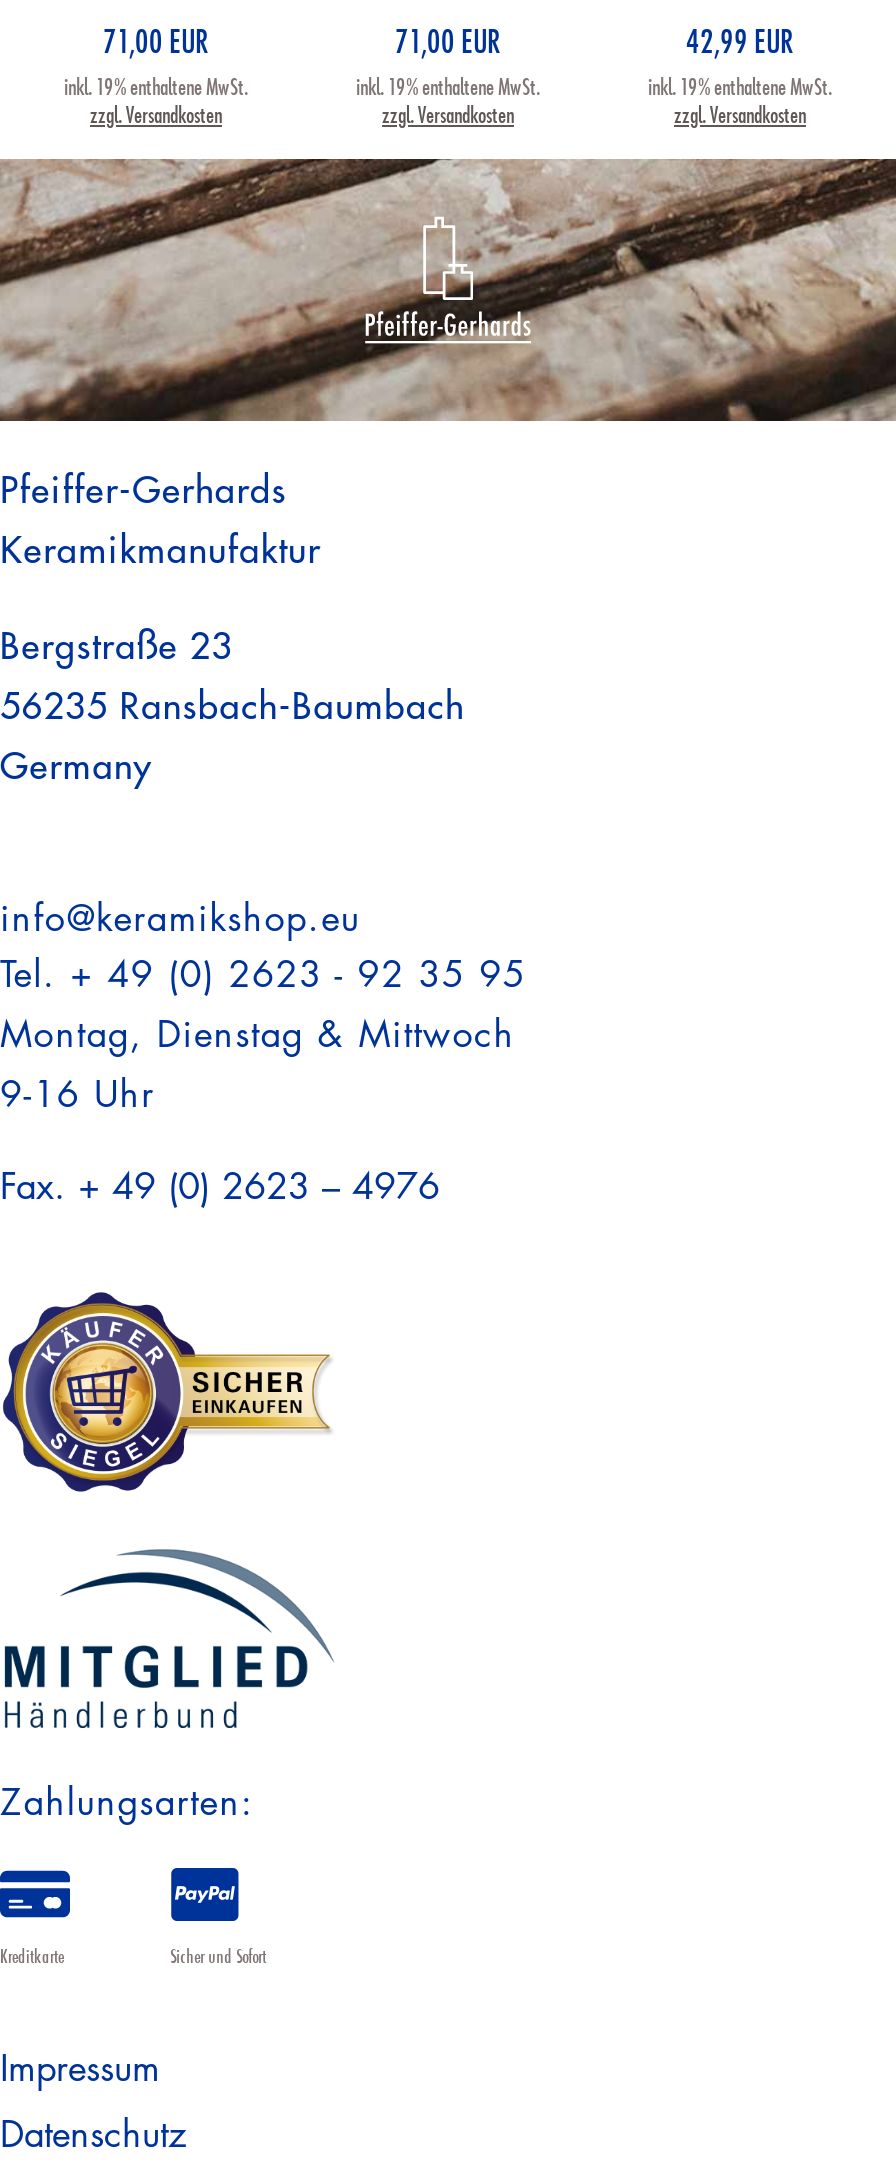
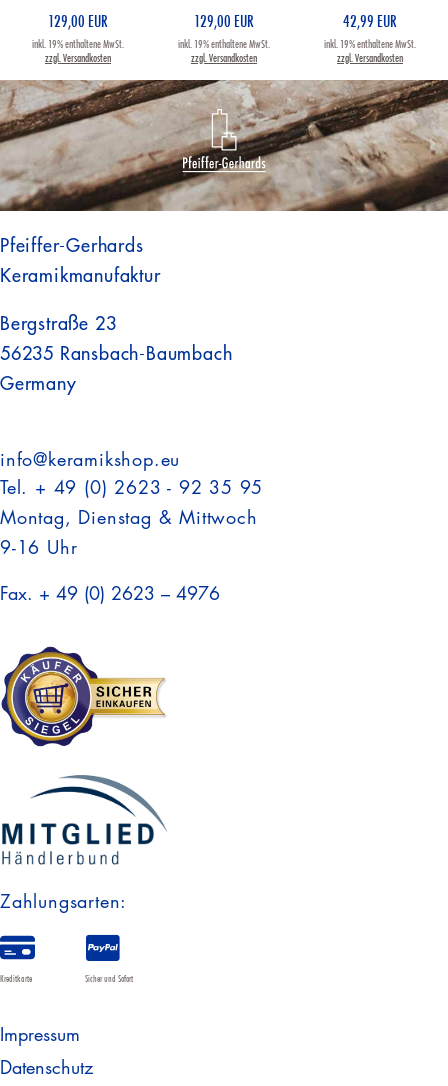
[103,21,209,61] 71,00 EUR -> [48,11,108,31] 129,00 EUR
[395,21,501,61] 71,00 EUR -> [194,11,254,31] 129,00 EUR

